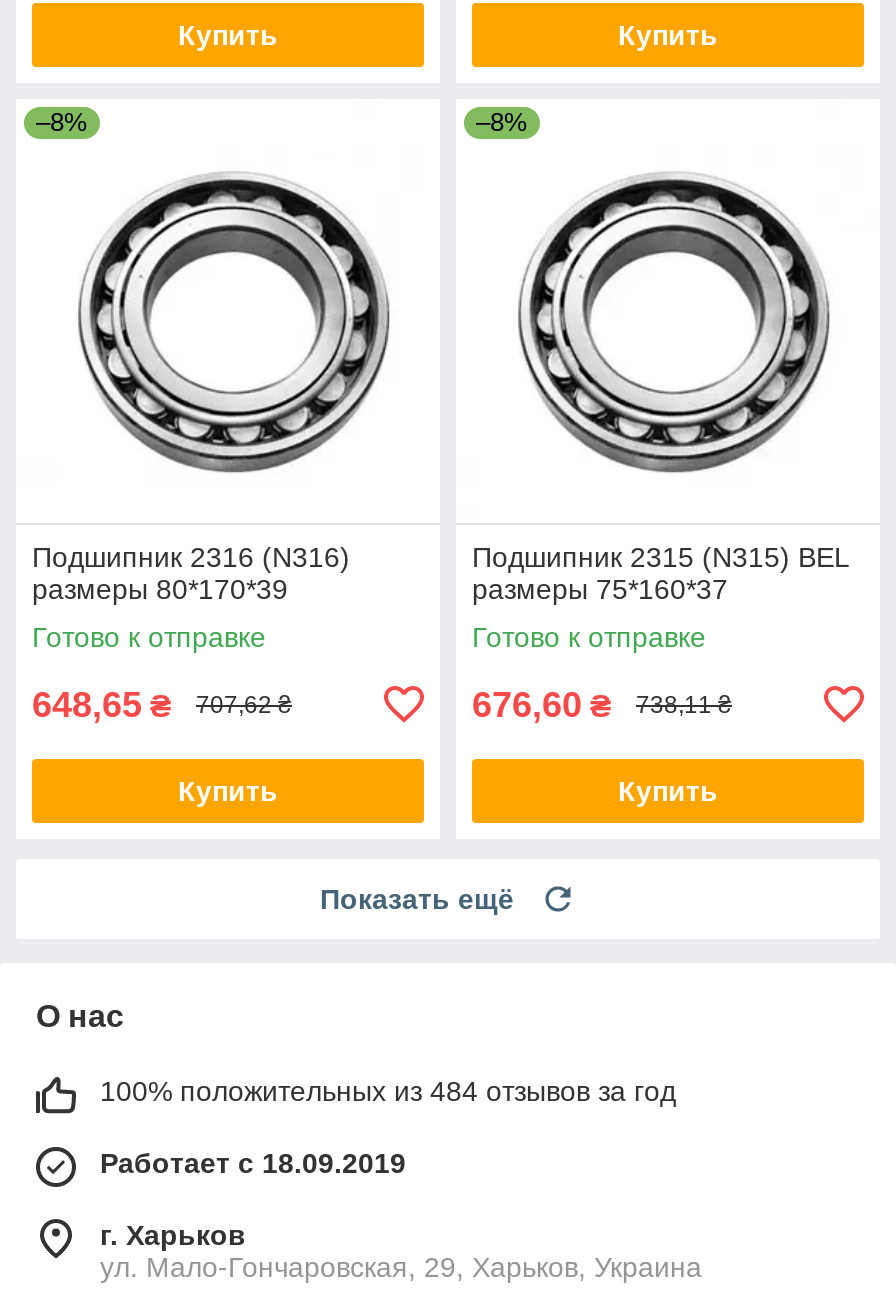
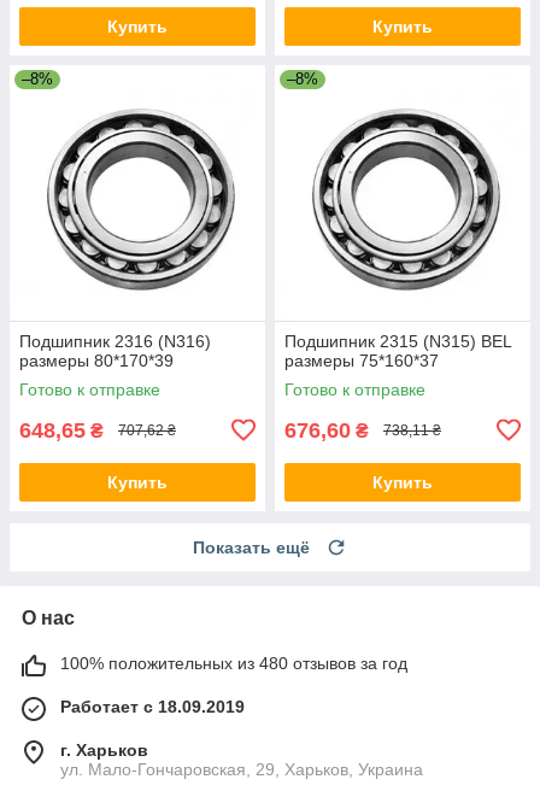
[100,1075,676,1107] 100% положительных из 484 отзывов за год -> [60,653,407,673] 100% положительных из 480 отзывов за год

